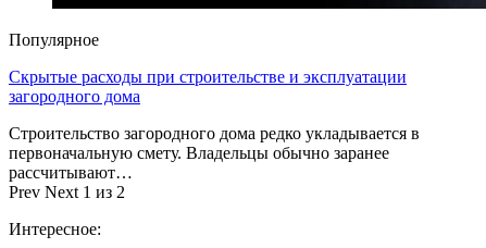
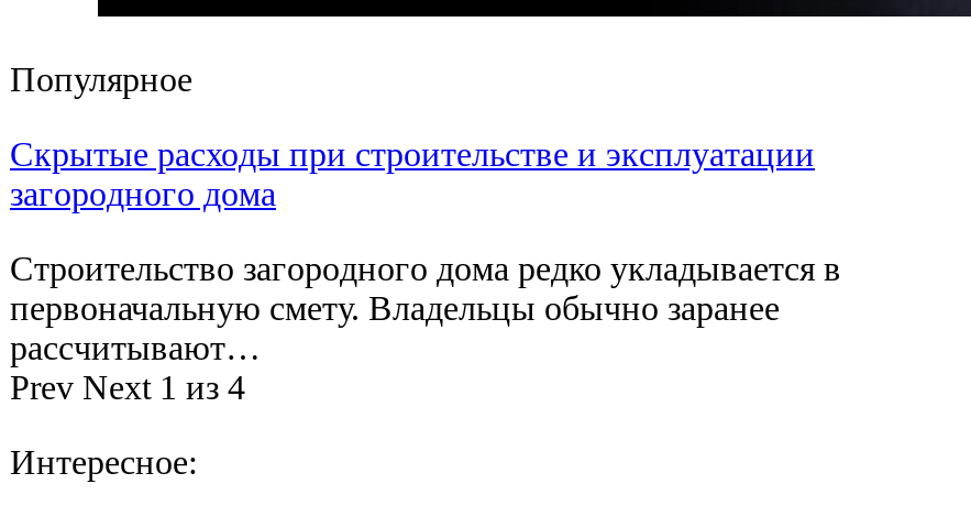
[9,183,125,201] Prev Next 1 из 2 -> [10,369,245,406] Prev Next 1 из 4

